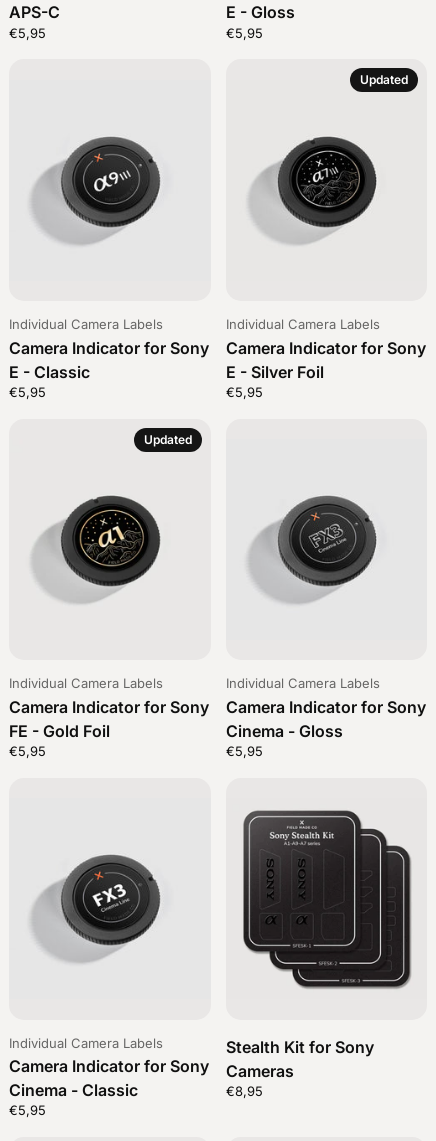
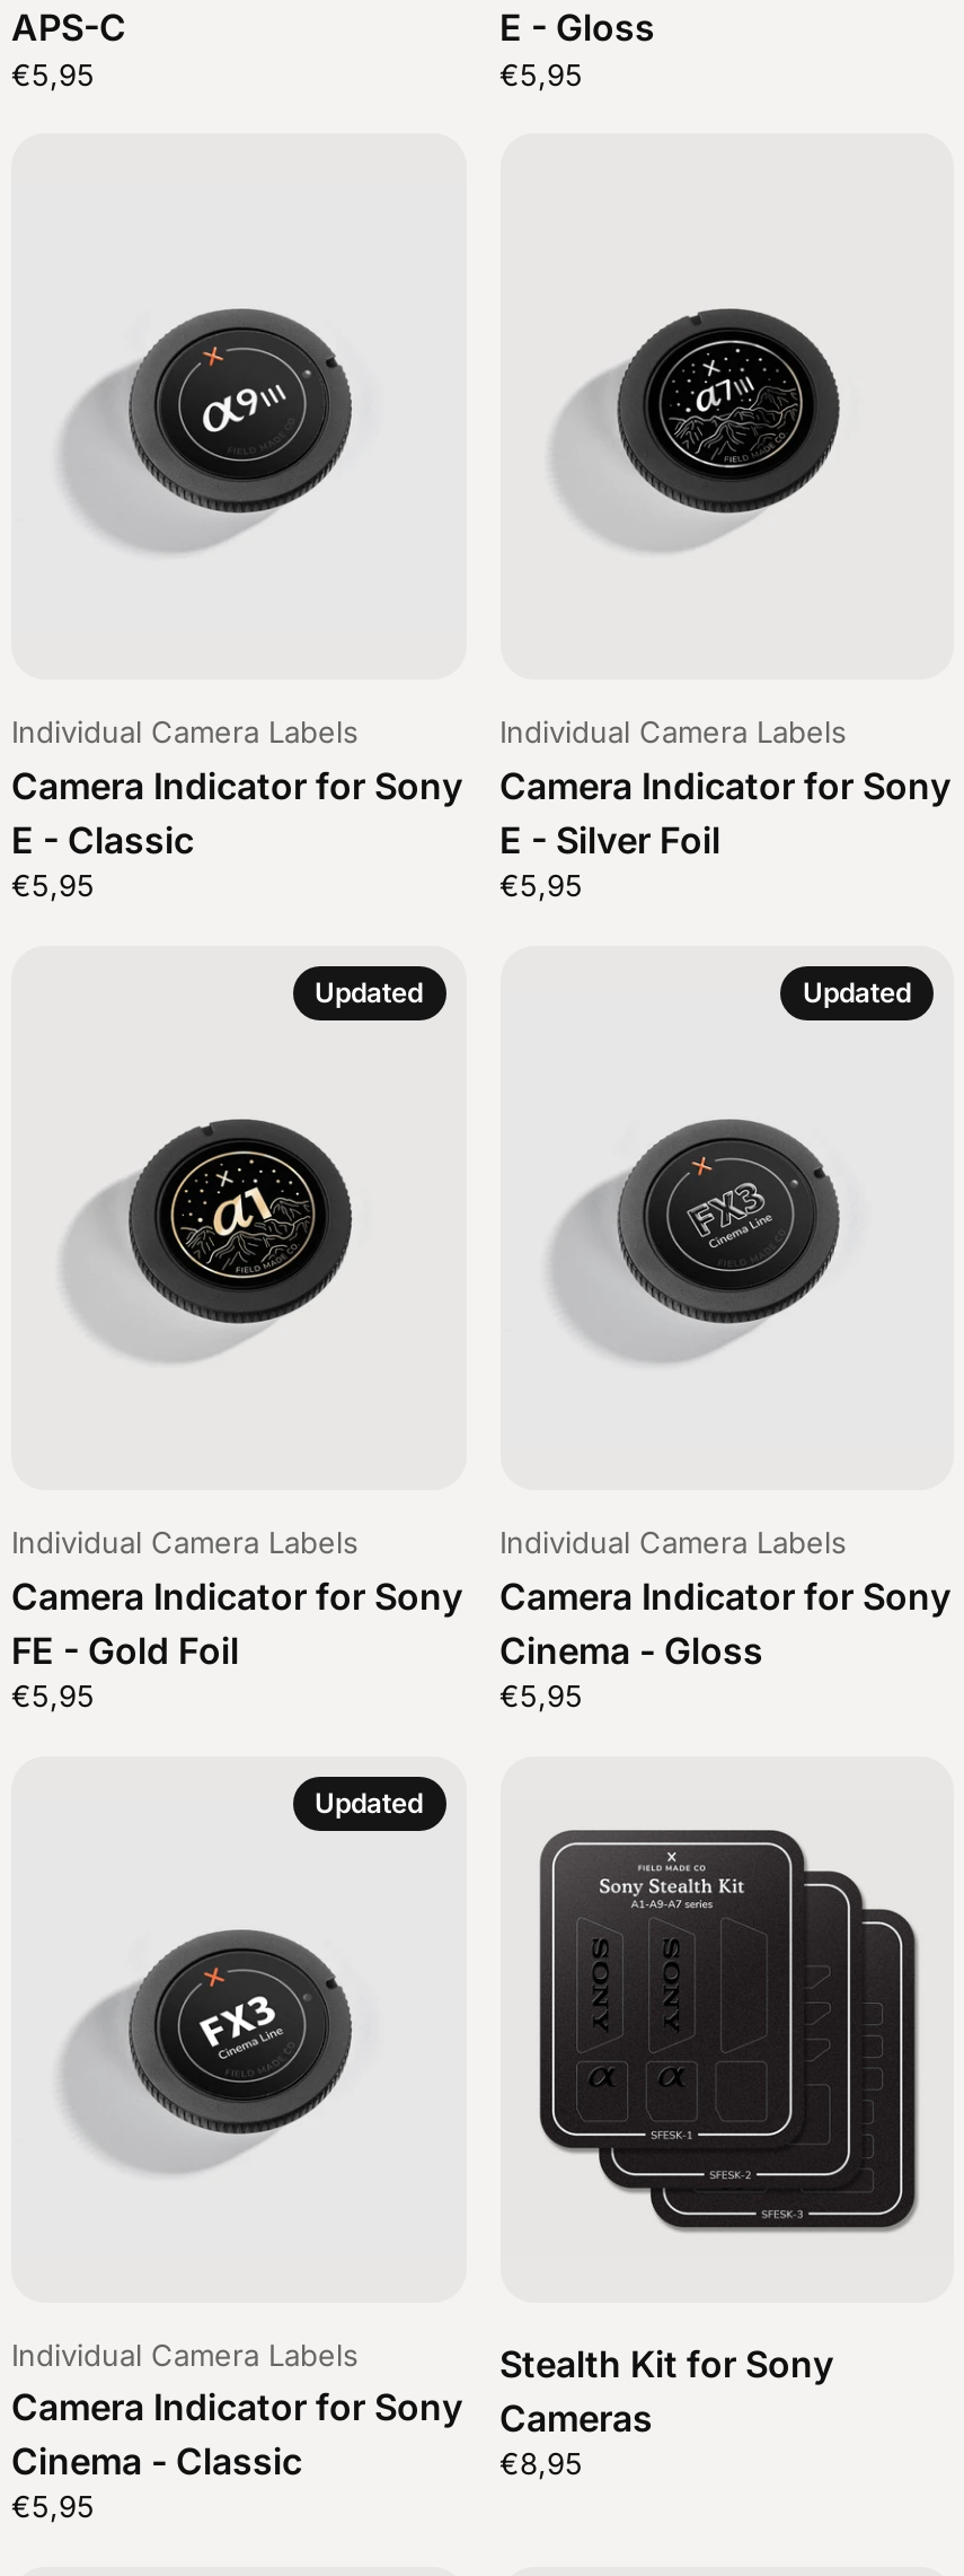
[360,72,408,87] Updated -> none
none -> [803,975,911,1009] Updated
none -> [315,1785,423,1819] Updated

